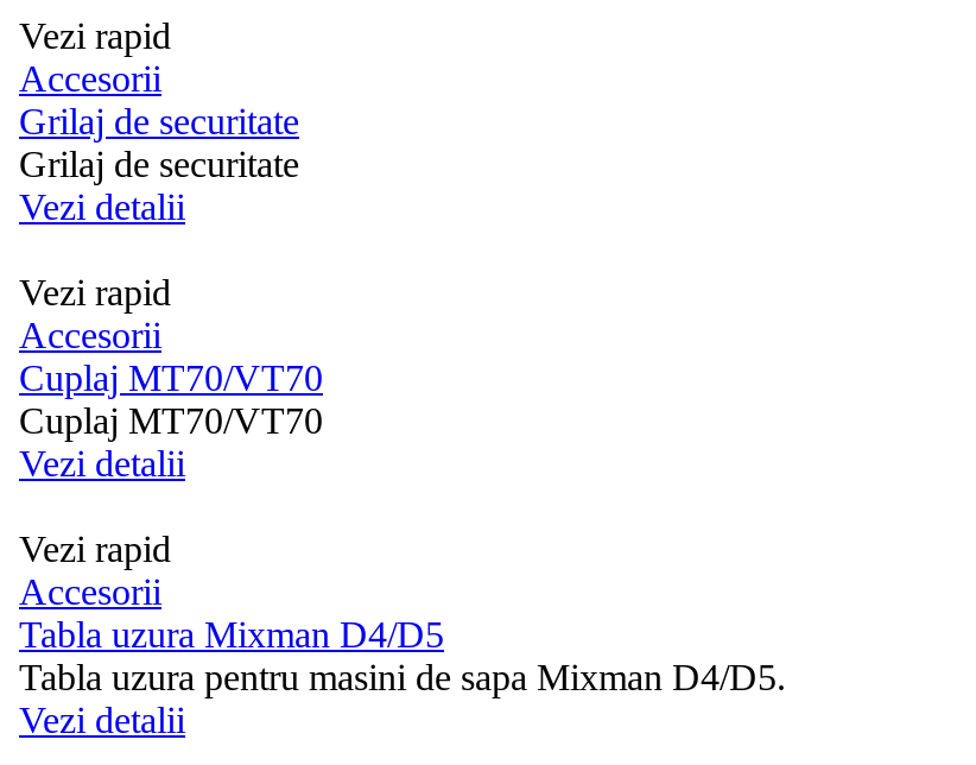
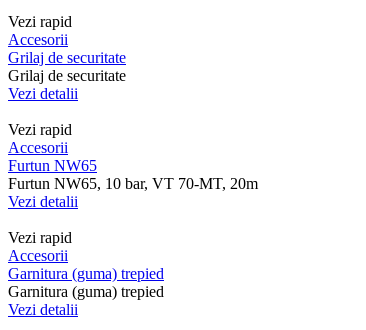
[19,358,323,441] Cuplaj MT70/VT70 | Cuplaj MT70/VT70 -> [8,157,258,192] Furtun NW65 | Furtun NW65, 10 bar, VT 70-MT, 20m
[19,615,786,698] Tabla uzura Mixman D4/D5 | Tabla uzura pentru masini de sapa Mixman D4/D5. -> [8,265,164,300] Garnitura (guma) trepied | Garnitura (guma) trepied

